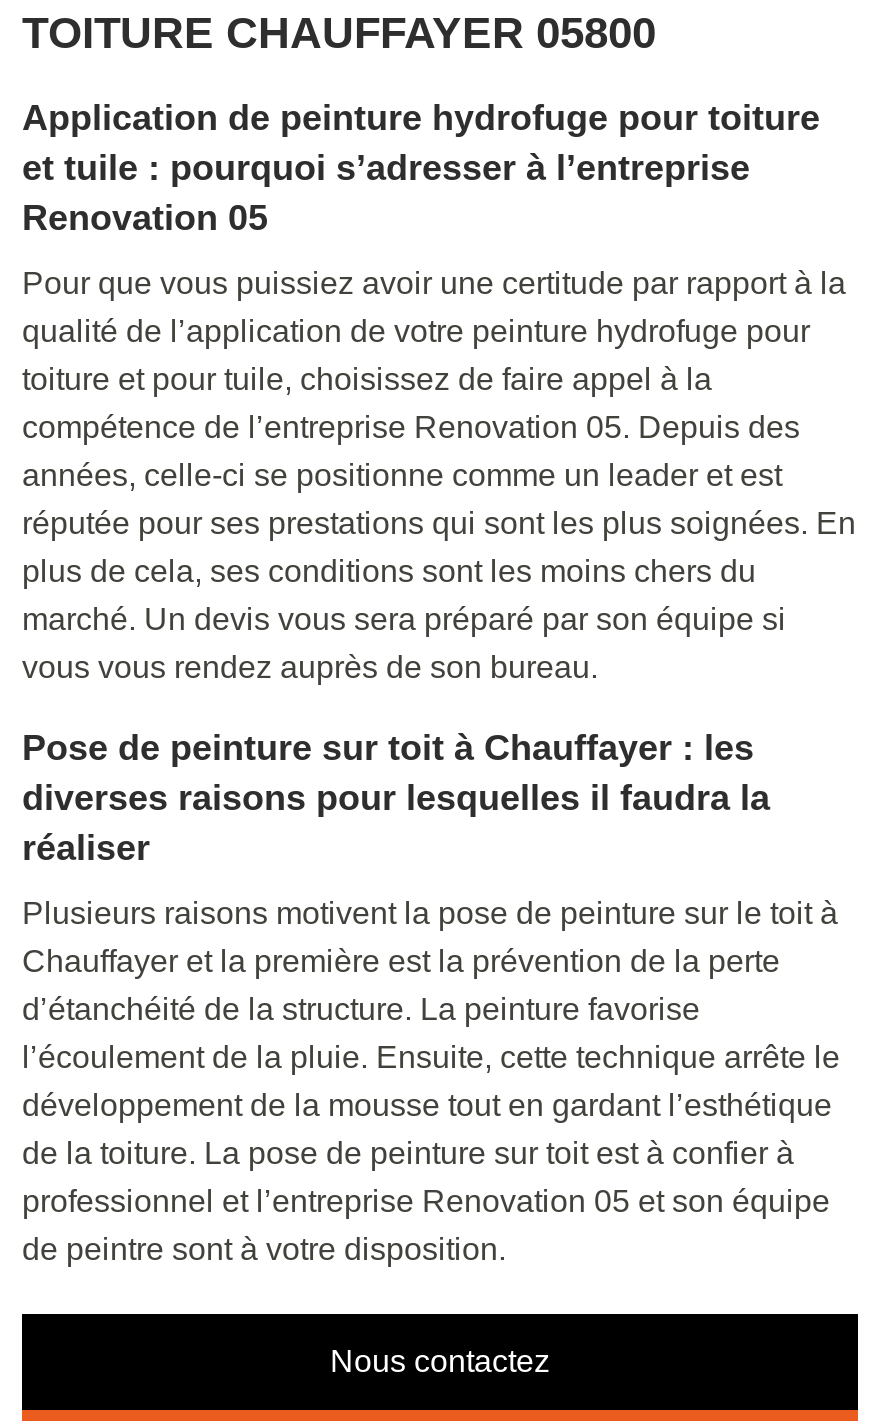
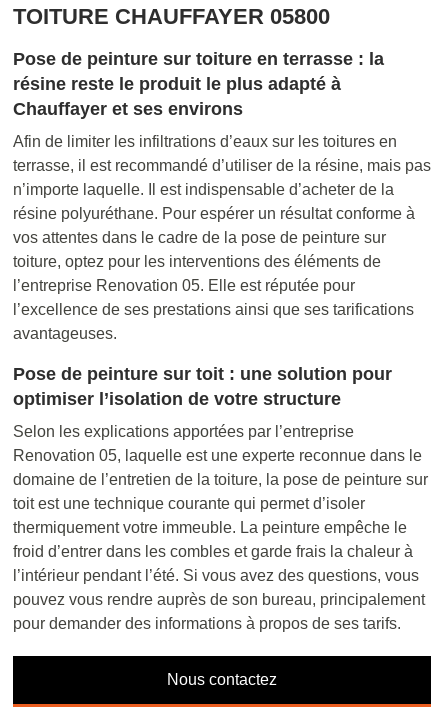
[22,98,820,238] Application de peinture hydrofuge pour toiture | et tuile : pourquoi s’adresser à l’entreprise | Renovation 05 -> [13,49,384,119] Pose de peinture sur toiture en terrasse : la | résine reste le produit le plus adapté à | Chauffayer et ses environs
[22,266,856,684] Pour que vous puissiez avoir une certitude par rapport à la | qualité de l’application de votre peinture hydrofuge pour | toiture et pour tuile, choisissez de faire appel à la | compétence de l’entreprise Renovation 05. Depuis des | années, celle-ci se positionne comme un leader et est | réputée pour ses prestations qui sont les plus soignées. En | plus de cela, ses conditions sont les moins chers du | marché. Un devis vous sera préparé par son équipe si | vous vous rendez auprès de son bureau. -> [13,133,431,342] Afin de limiter les infiltrations d’eaux sur les toitures en | terrasse, il est recommandé d’utiliser de la résine, mais pas | n’importe laquelle. Il est indispensable d’acheter de la | résine polyuréthane. Pour espérer un résultat conforme à | vos attentes dans le cadre de la pose de peinture sur | toiture, optez pour les interventions des éléments de | l’entreprise Renovation 05. Elle est réputée pour | l’excellence de ses prestations ainsi que ses tarifications | avantageuses.
[22,728,770,868] Pose de peinture sur toit à Chauffayer : les | diverses raisons pour lesquelles il faudra la | réaliser -> [13,364,392,409] Pose de peinture sur toit : une solution pour | optimiser l’isolation de votre structure
[22,896,840,1266] Plusieurs raisons motivent la pose de peinture sur le toit à | Chauffayer et la première est la prévention de la perte | d’étanchéité de la structure. La peinture favorise | l’écoulement de la pluie. Ensuite, cette technique arrête le | développement de la mousse tout en gardant l’esthétique | de la toiture. La pose de peinture sur toit est à confier à | professionnel et l’entreprise Renovation 05 et son équipe | de peintre sont à votre disposition. -> [13,423,428,632] Selon les explications apportées par l’entreprise | Renovation 05, laquelle est une experte reconnue dans le | domaine de l’entretien de la toiture, la pose de peinture sur | toit est une technique courante qui permet d’isoler | thermiquement votre immeuble. La peinture empêche le | froid d’entrer dans les combles et garde frais la chaleur à | l’intérieur pendant l’été. Si vous avez des questions, vous | pouvez vous rendre auprès de son bureau, principalement | pour demander des informations à propos de ses tarifs.

